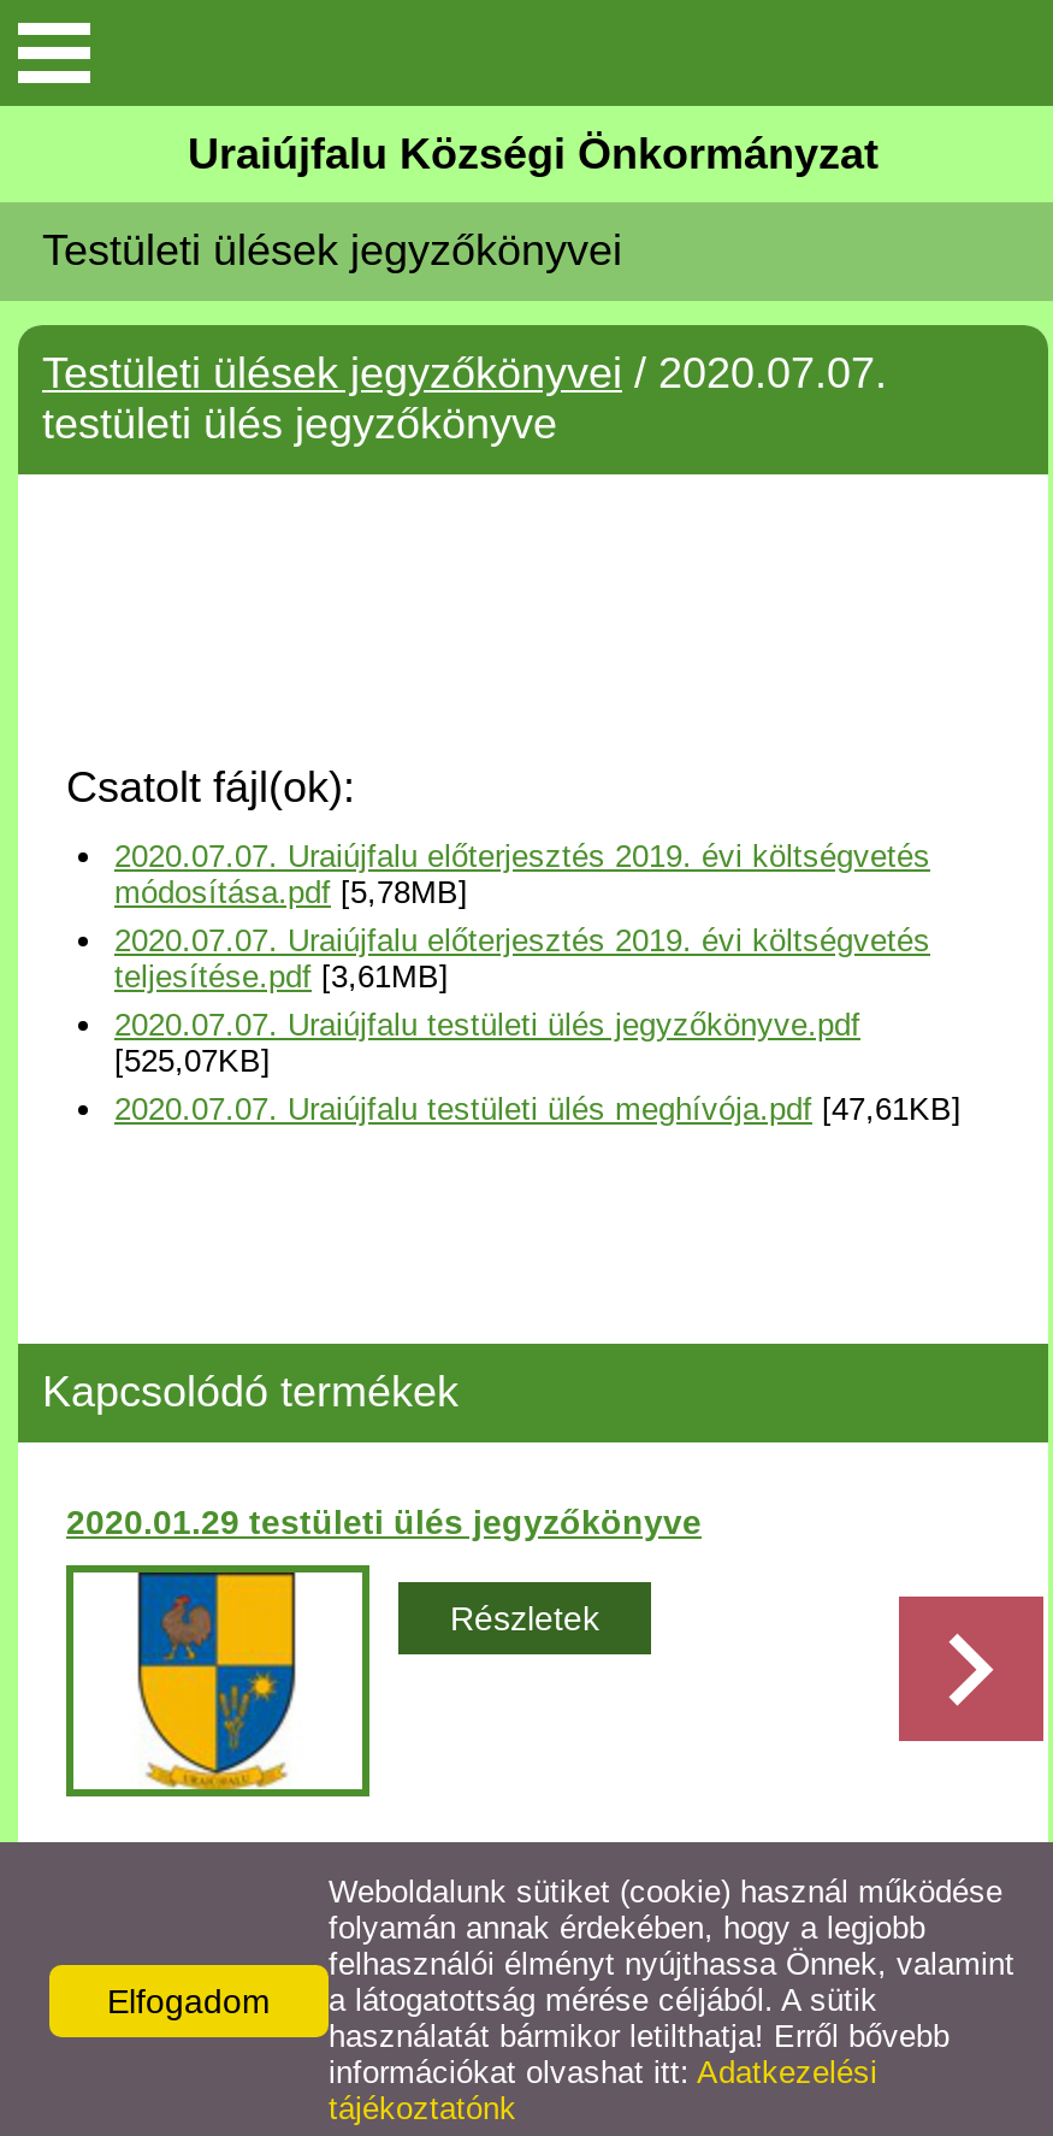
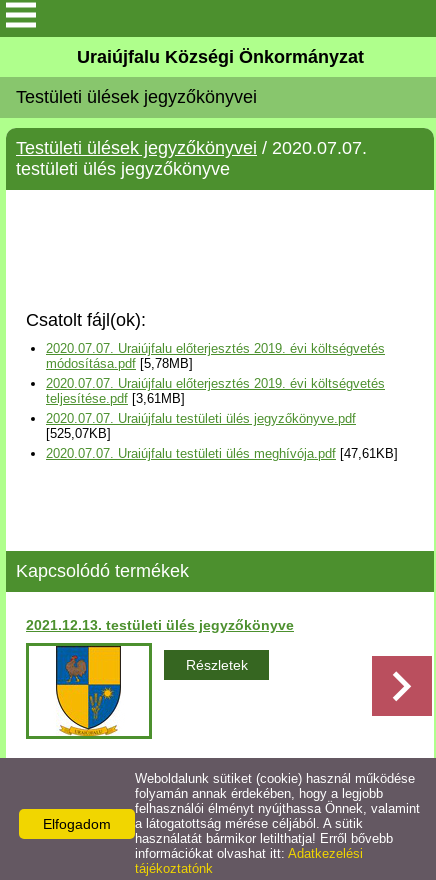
[66,1503,702,1541] 2020.01.29 testületi ülés jegyzőkönyve -> [26,617,294,633] 2021.12.13. testületi ülés jegyzőkönyve

